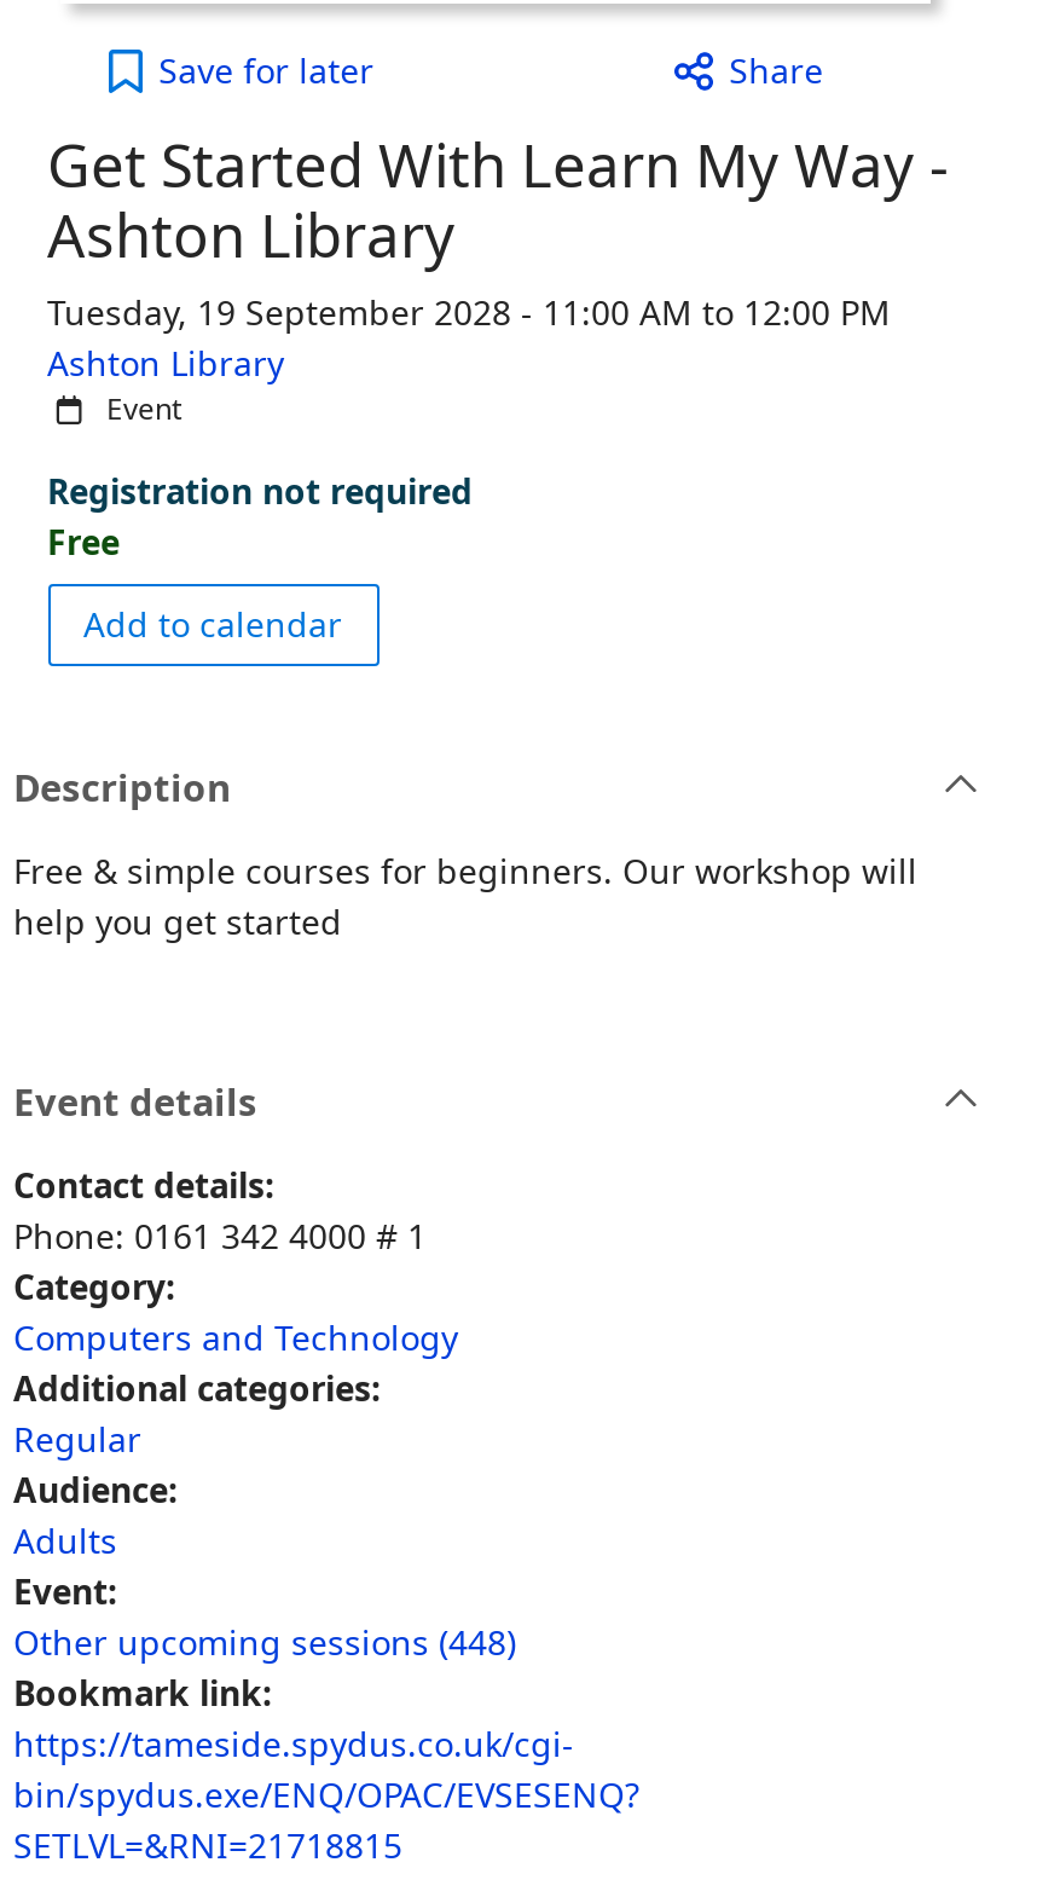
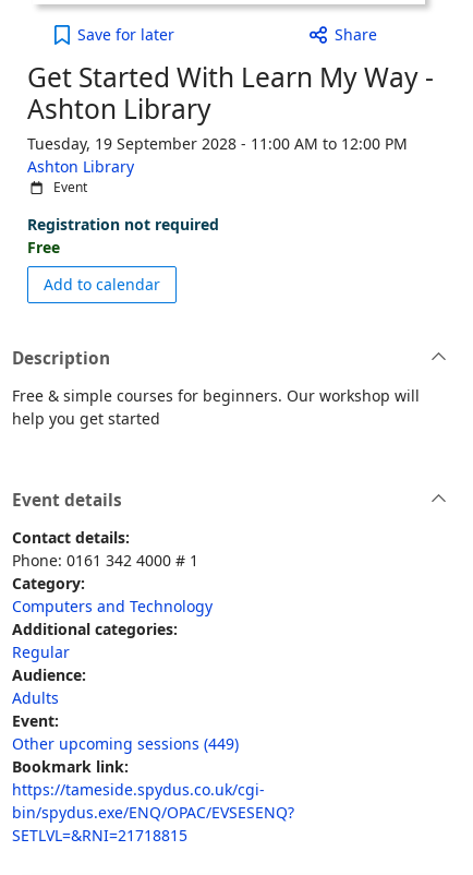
[13,1618,516,1664] Other upcoming sessions (448) -> [11,733,238,753] Other upcoming sessions (449)

